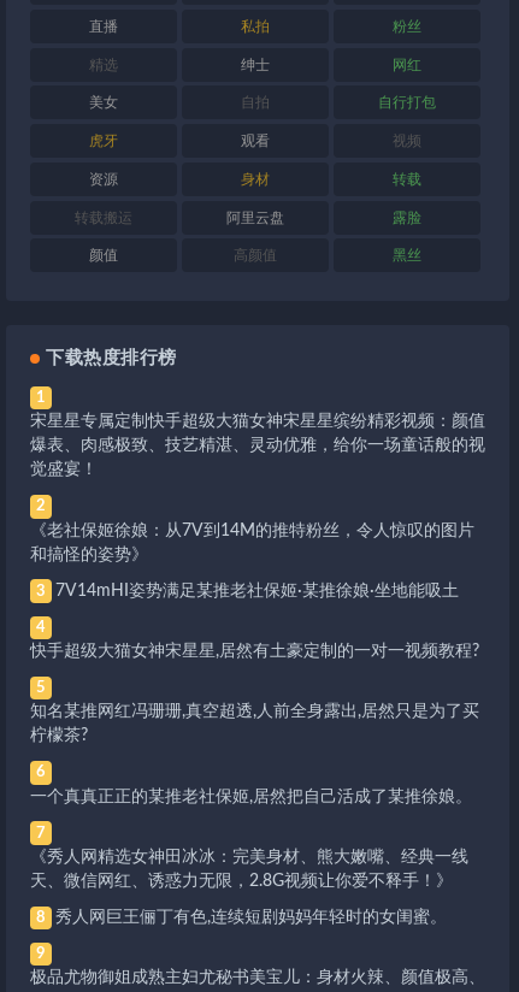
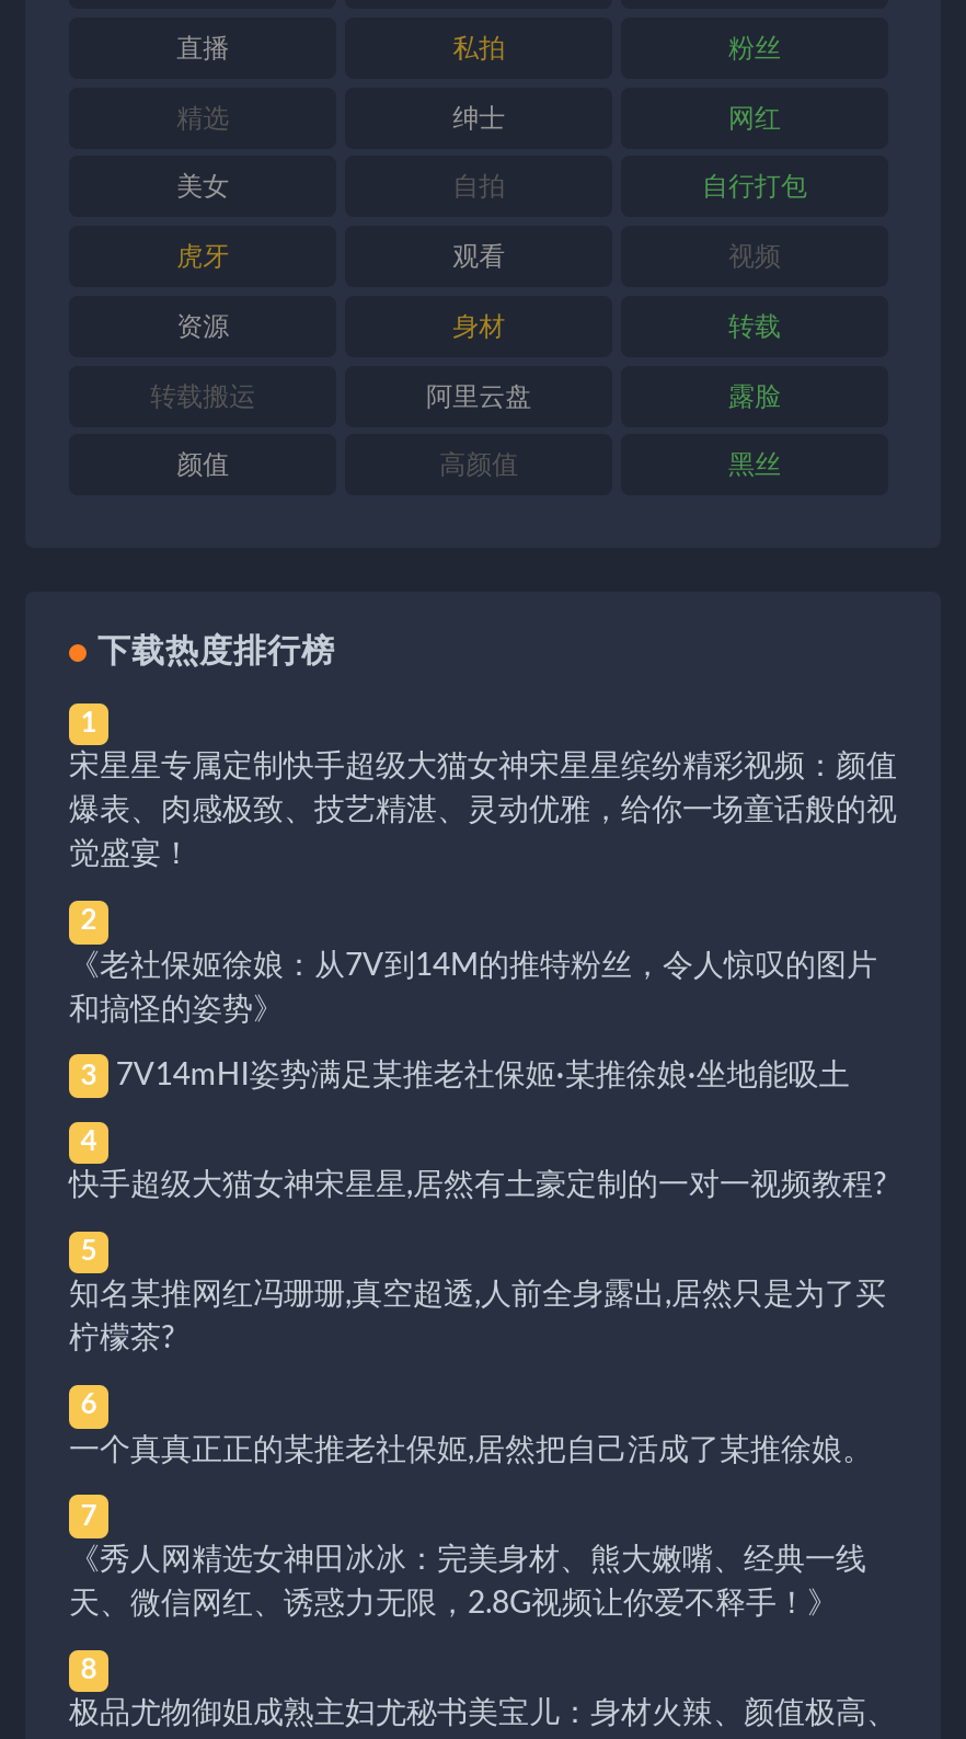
[36,909,447,962] 秀人网巨王俪丁有色,连续短剧妈妈年轻时的女闺蜜。 | 9 -> none

